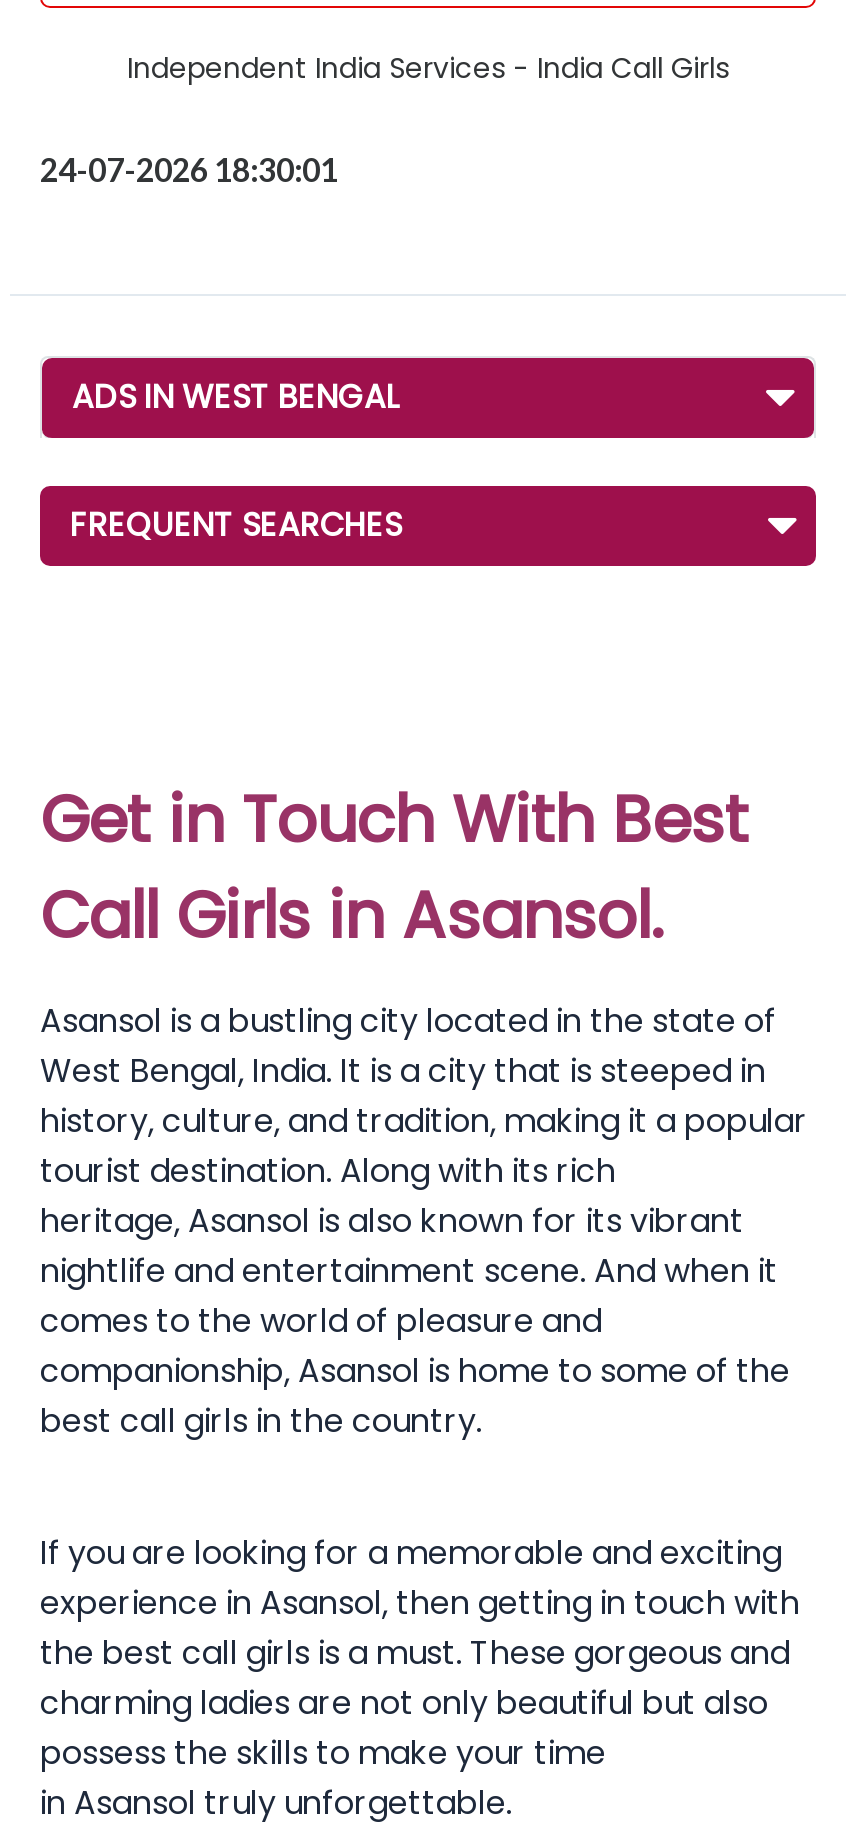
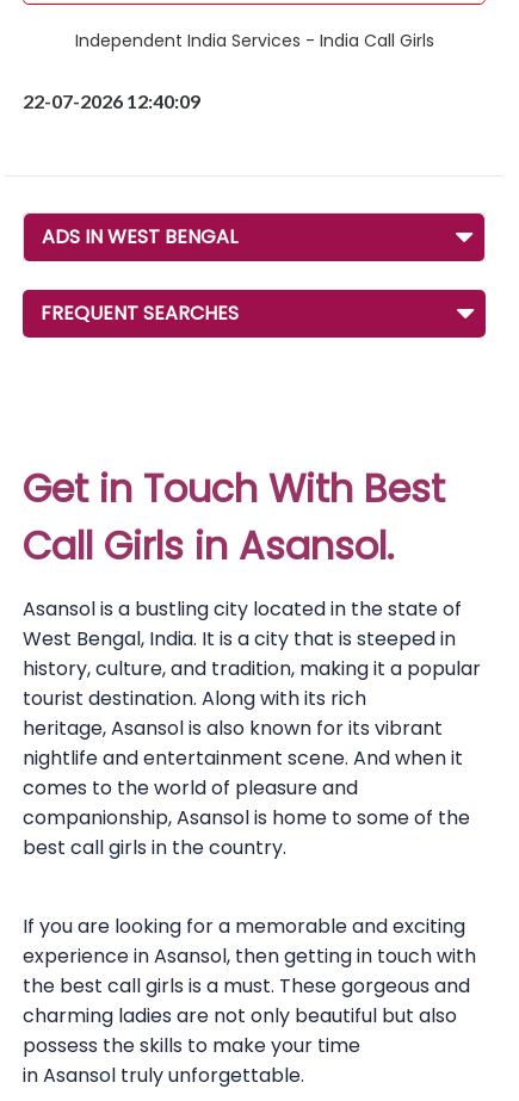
[40,149,338,187] 24-07-2026 18:30:01 -> [23,89,200,112] 22-07-2026 12:40:09

